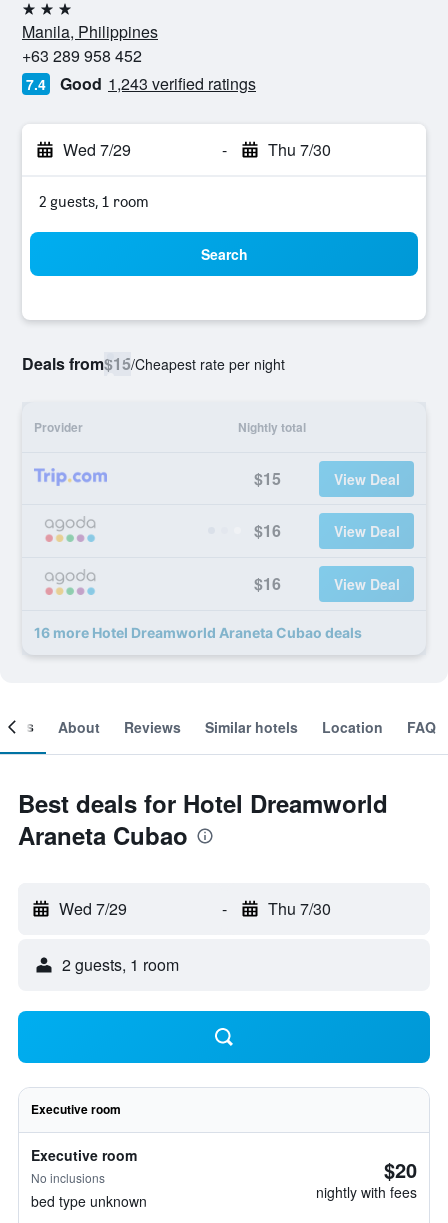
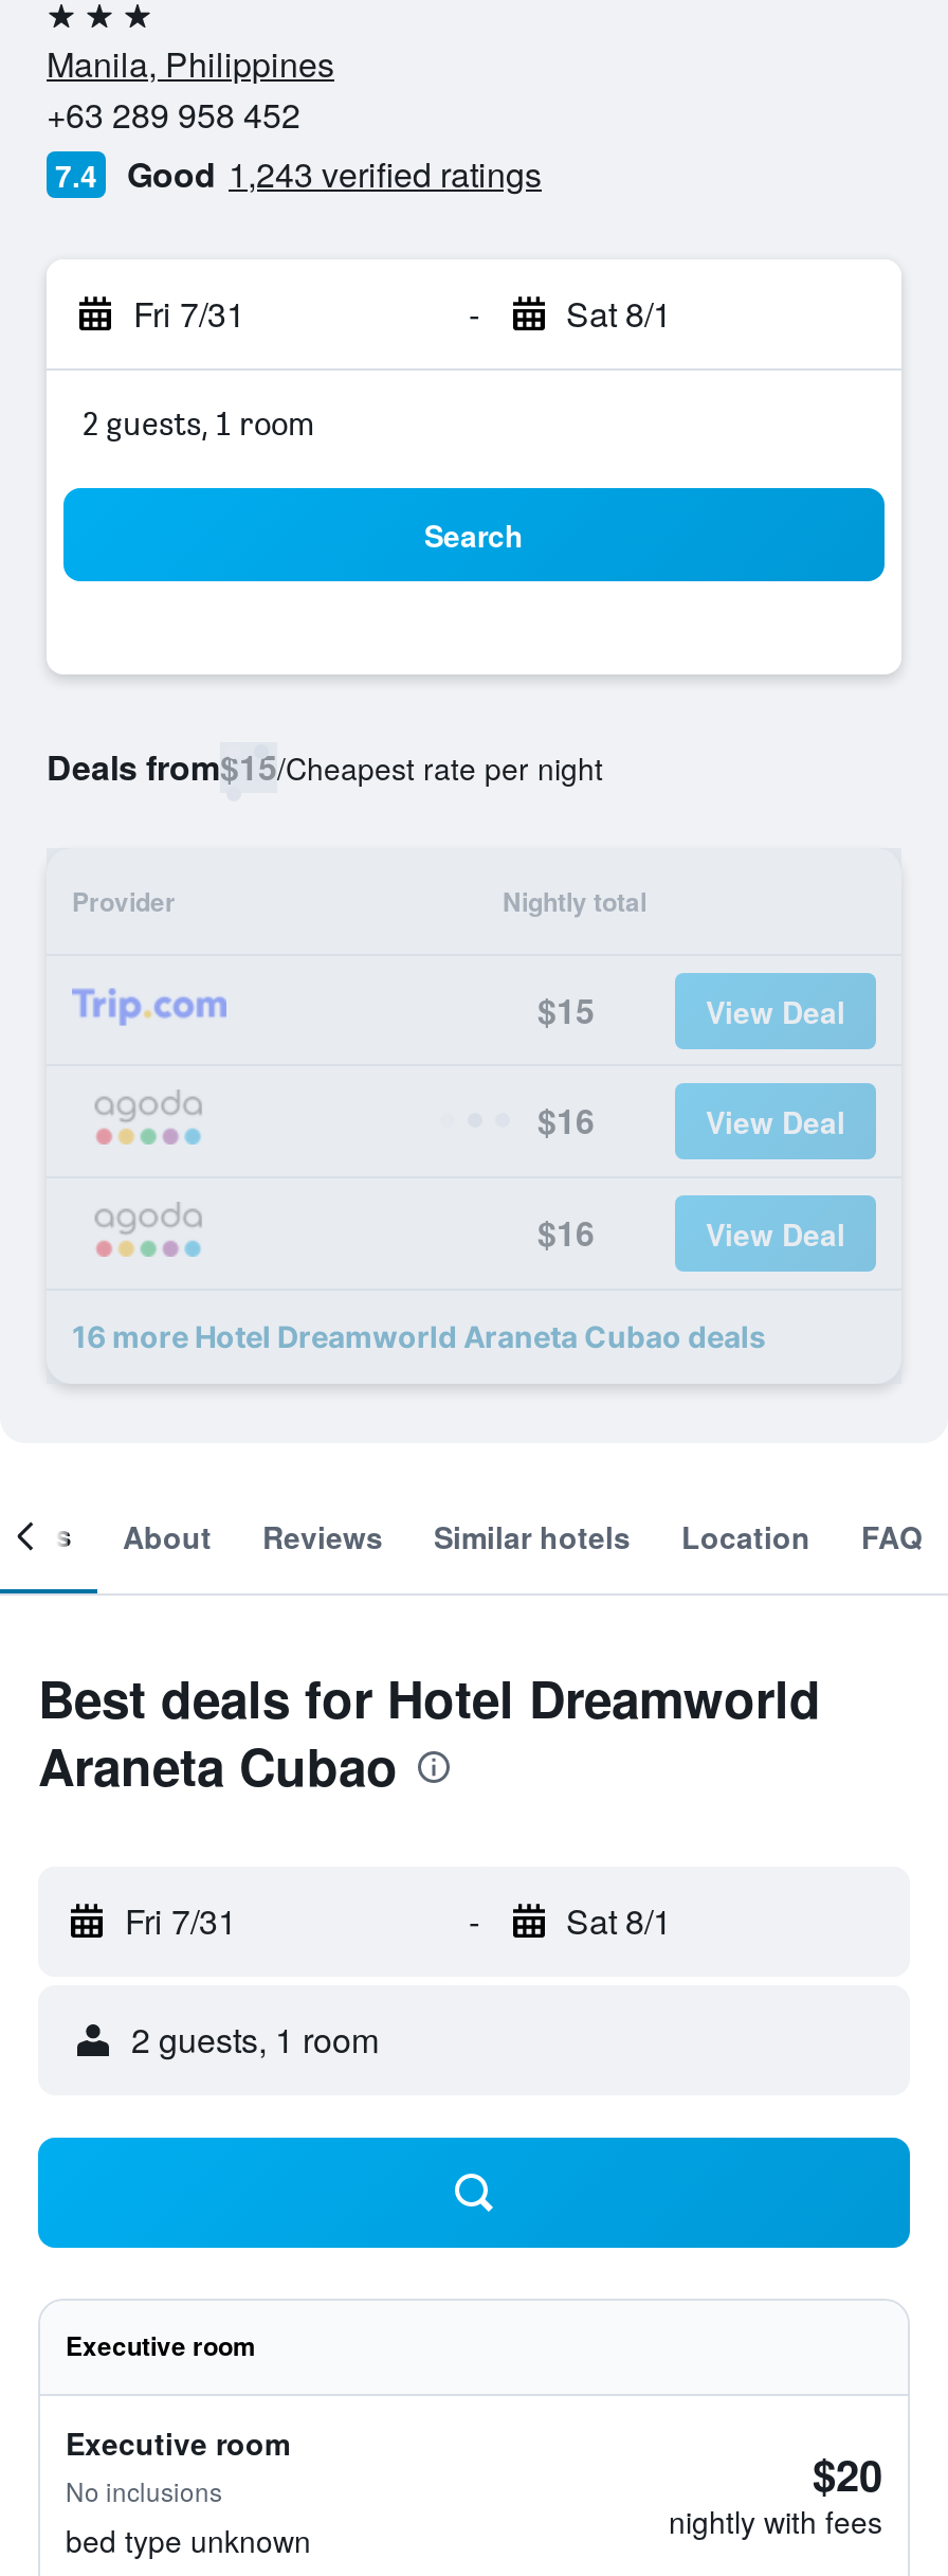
[63,138,131,161] Wed 7/29 -> [133,289,245,338] Fri 7/31
[267,138,330,161] Thu 7/30 -> [566,289,672,338] Sat 8/1
[59,897,127,920] Wed 7/29 -> [125,1896,237,1945] Fri 7/31
[267,897,330,920] Thu 7/30 -> [566,1896,672,1945] Sat 8/1

